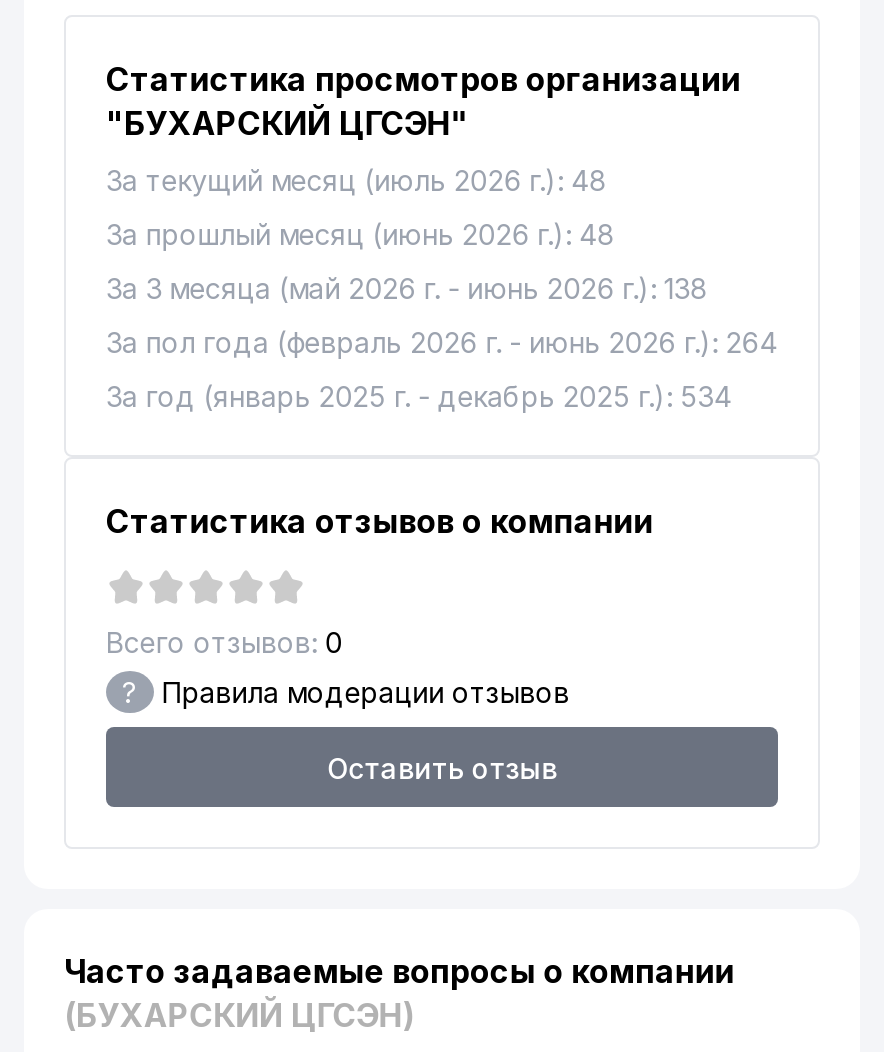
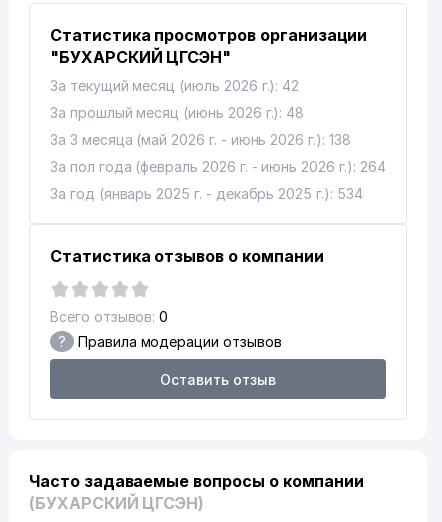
[106,163,606,197] За текущий месяц (июль 2026 г.): 48 -> [50,77,299,94] За текущий месяц (июль 2026 г.): 42

